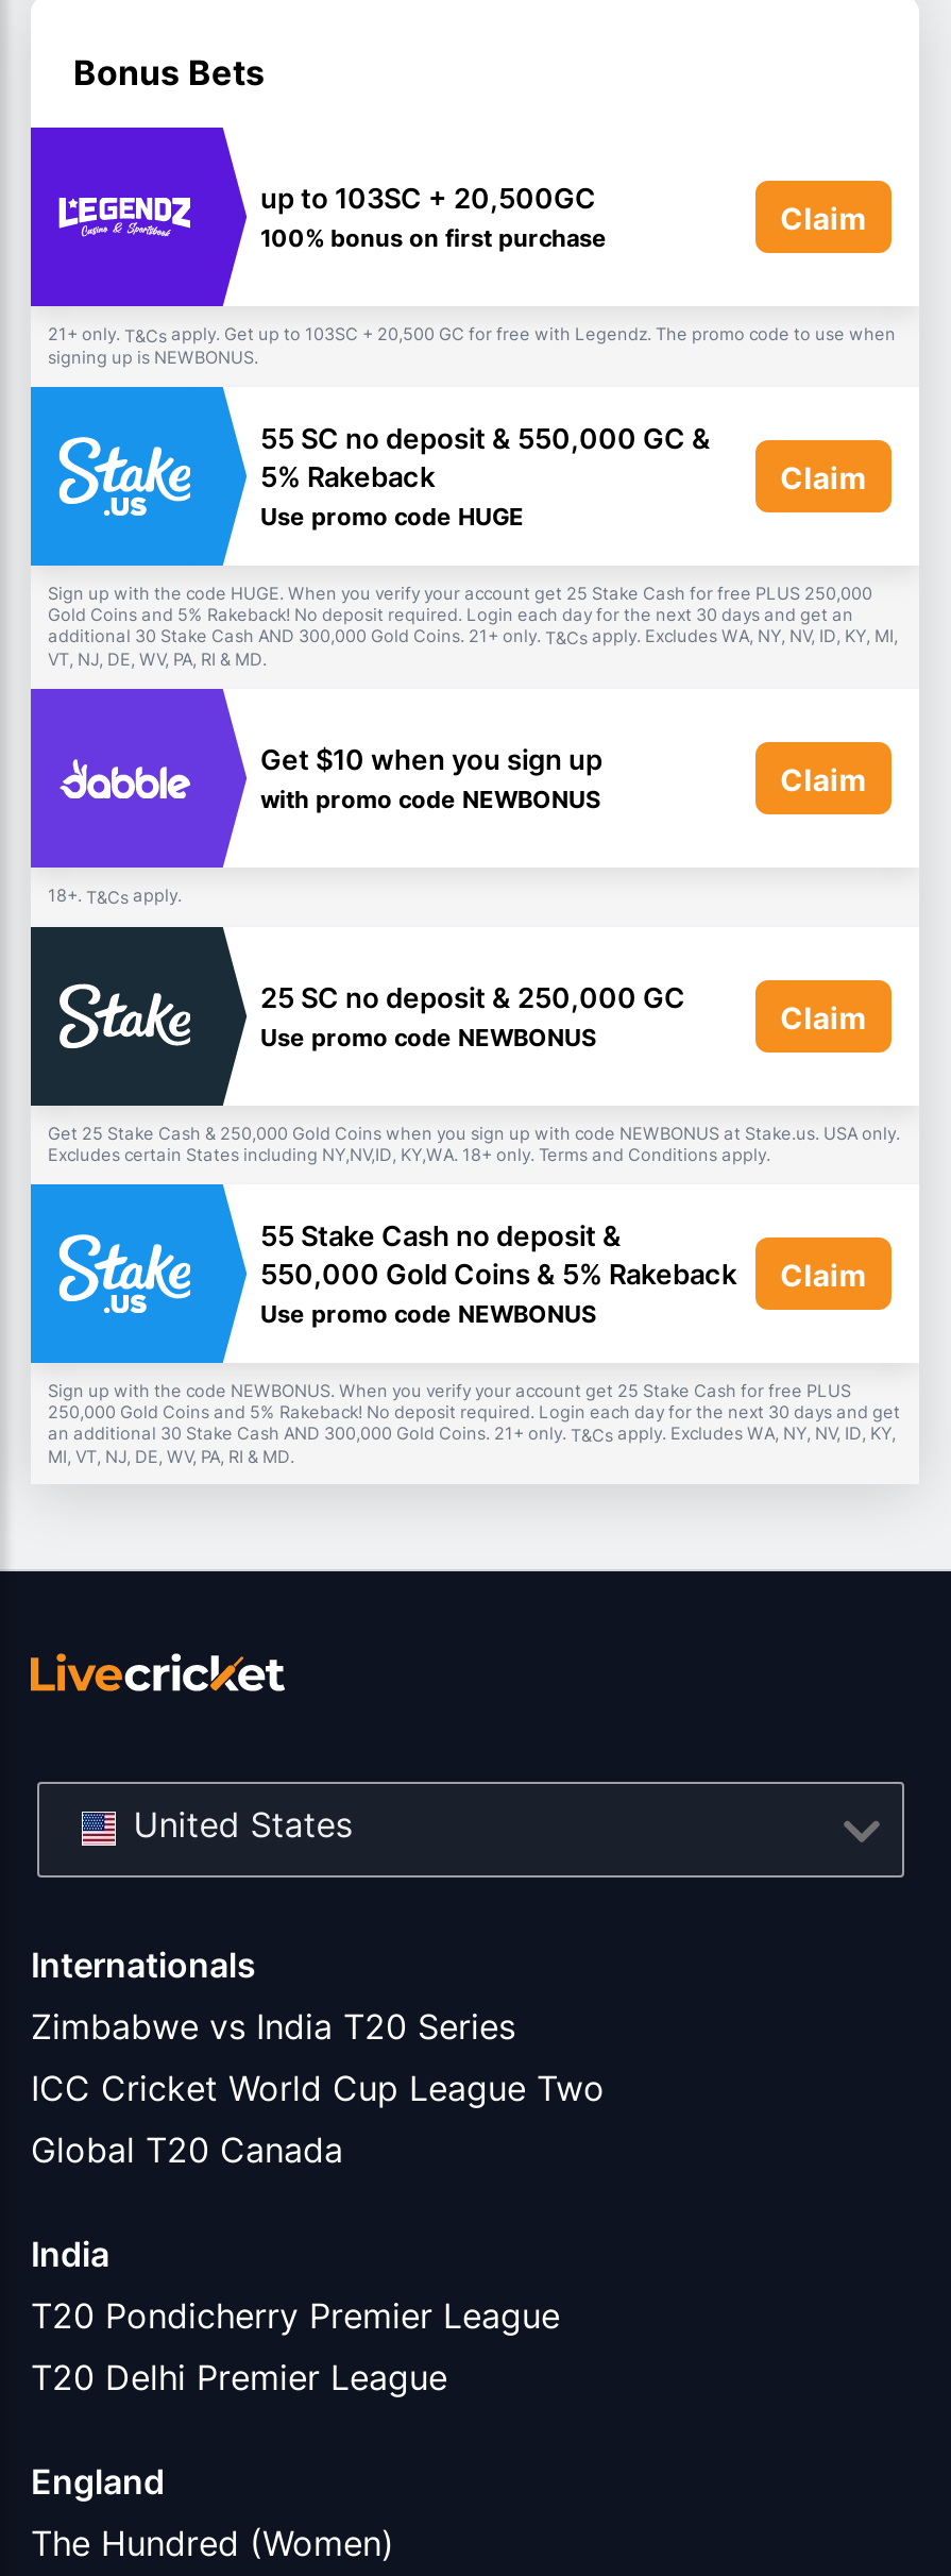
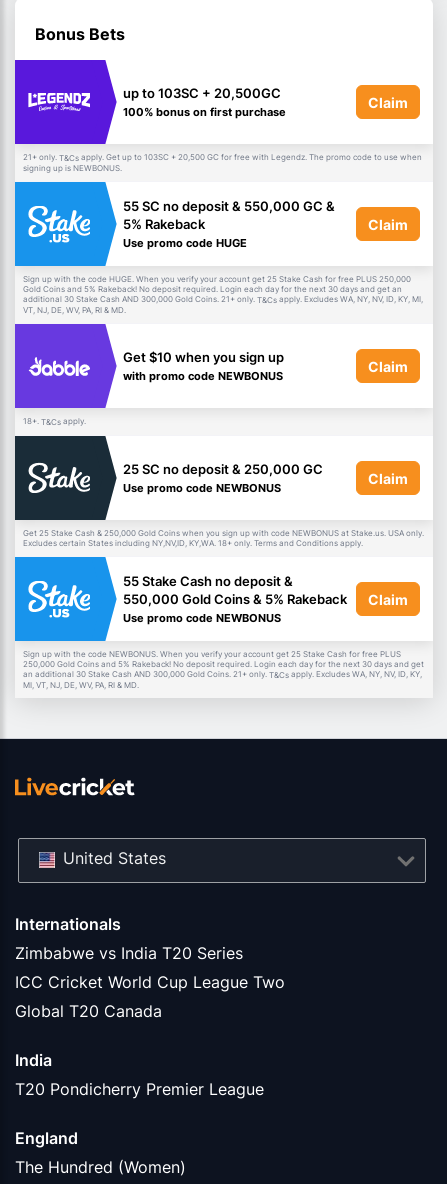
[31,2355,447,2398] T20 Delhi Premier League -> none

